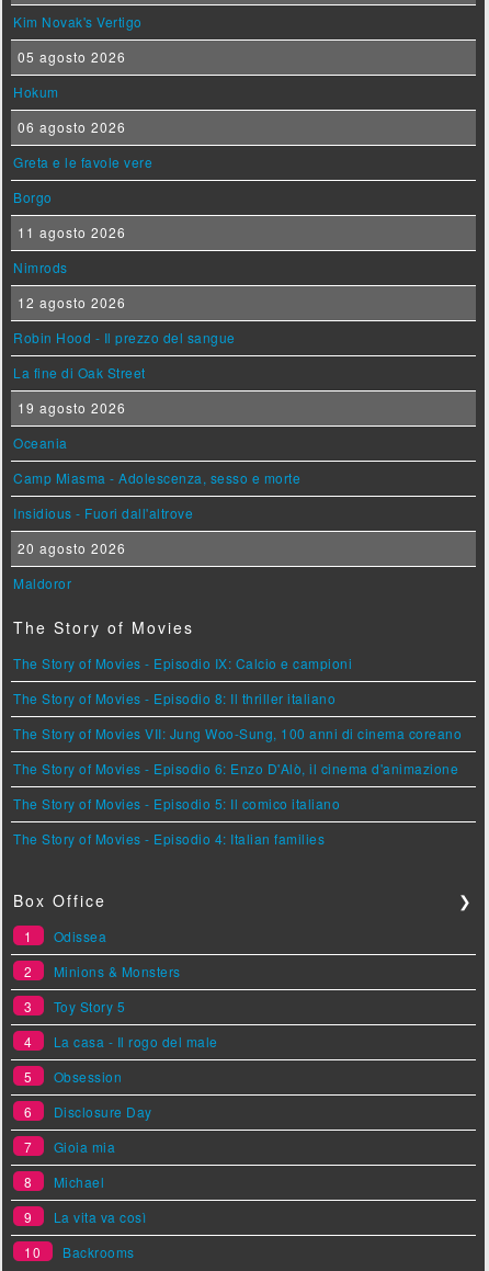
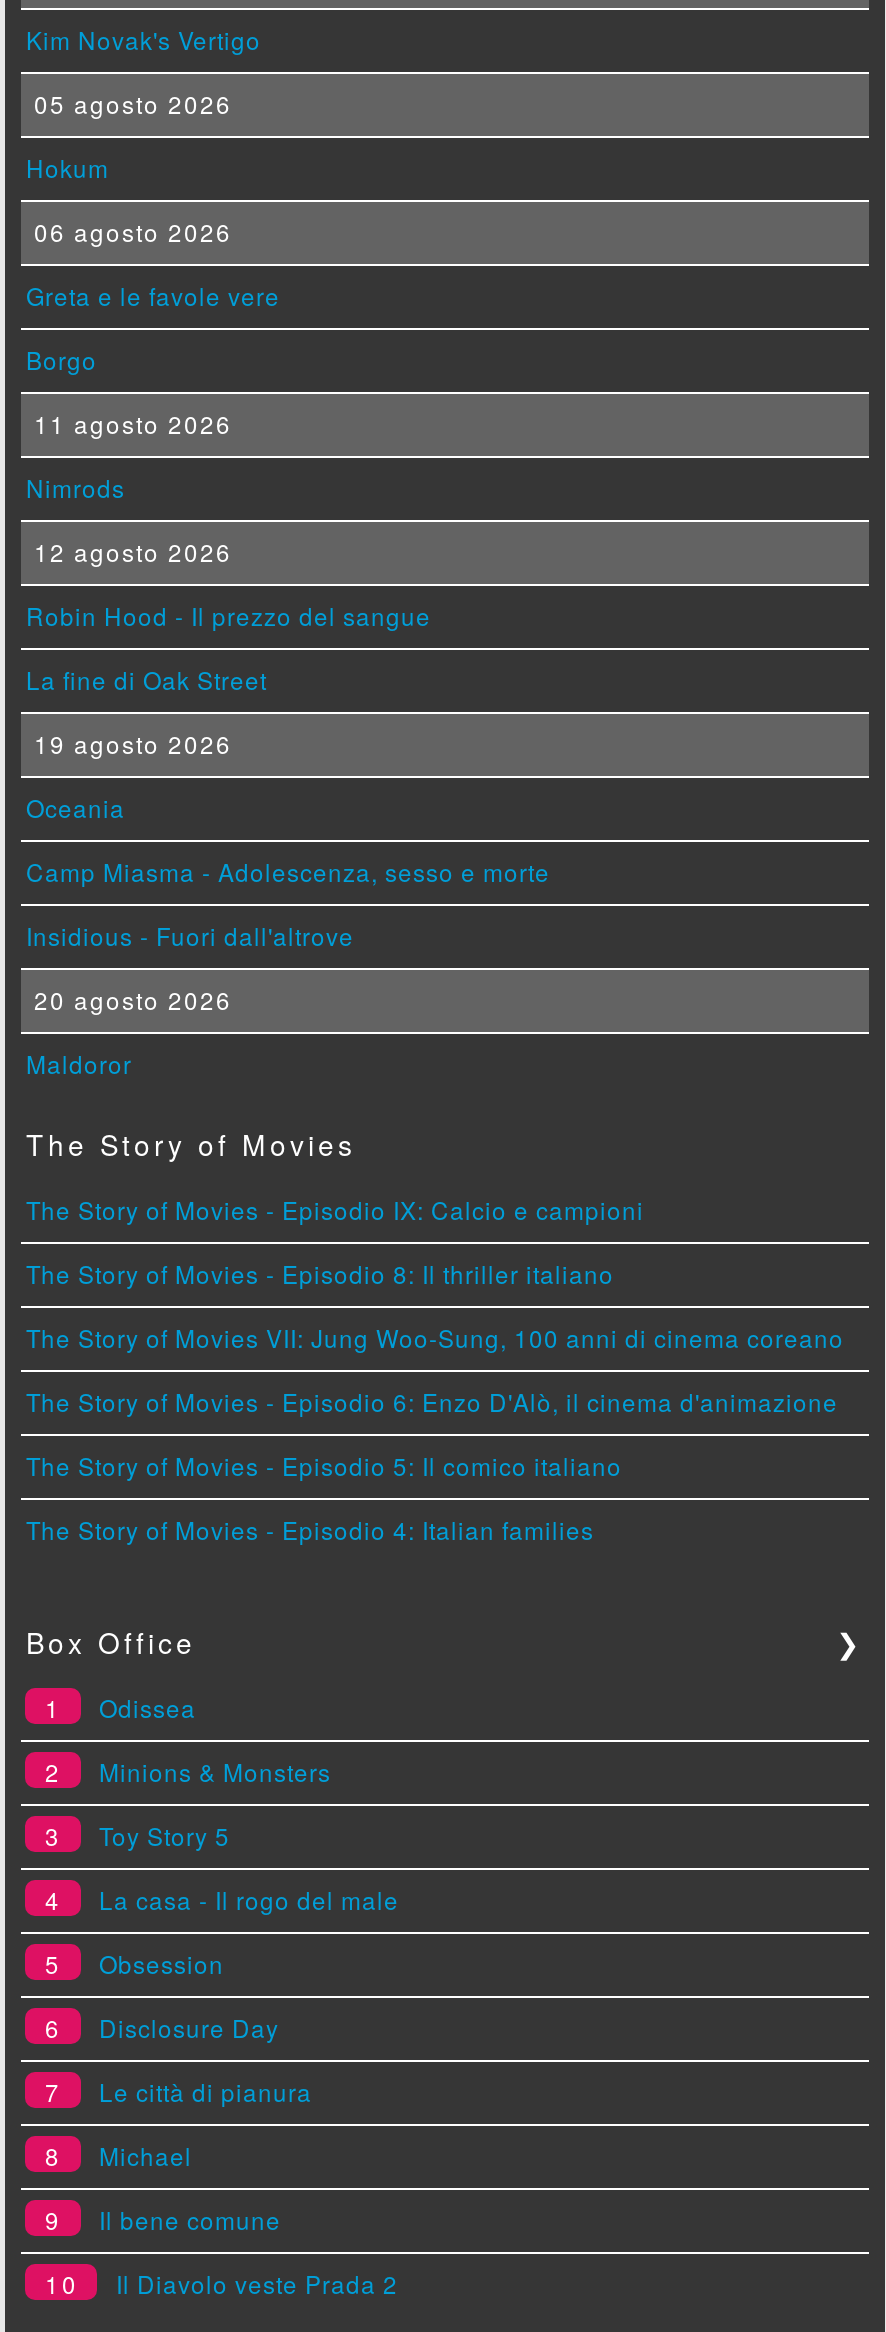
[54,1138,116,1156] Gioia mia -> [99,2075,312,2109] Le città di pianura
[54,1208,146,1227] La vita va così -> [99,2203,281,2237] Il bene comune
[63,1243,135,1262] Backrooms -> [116,2267,398,2301] Il Diavolo veste Prada 2

